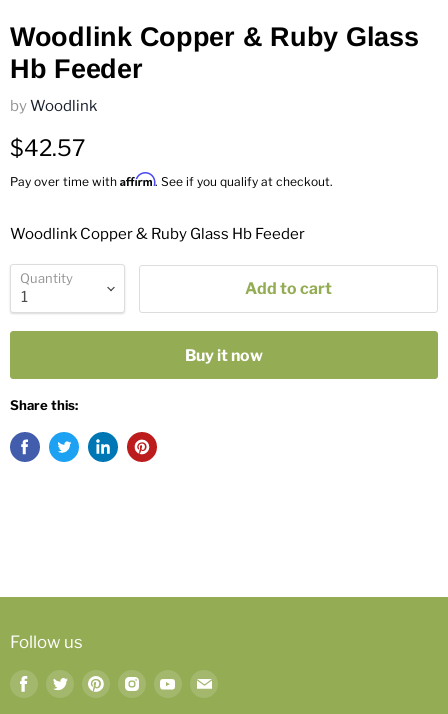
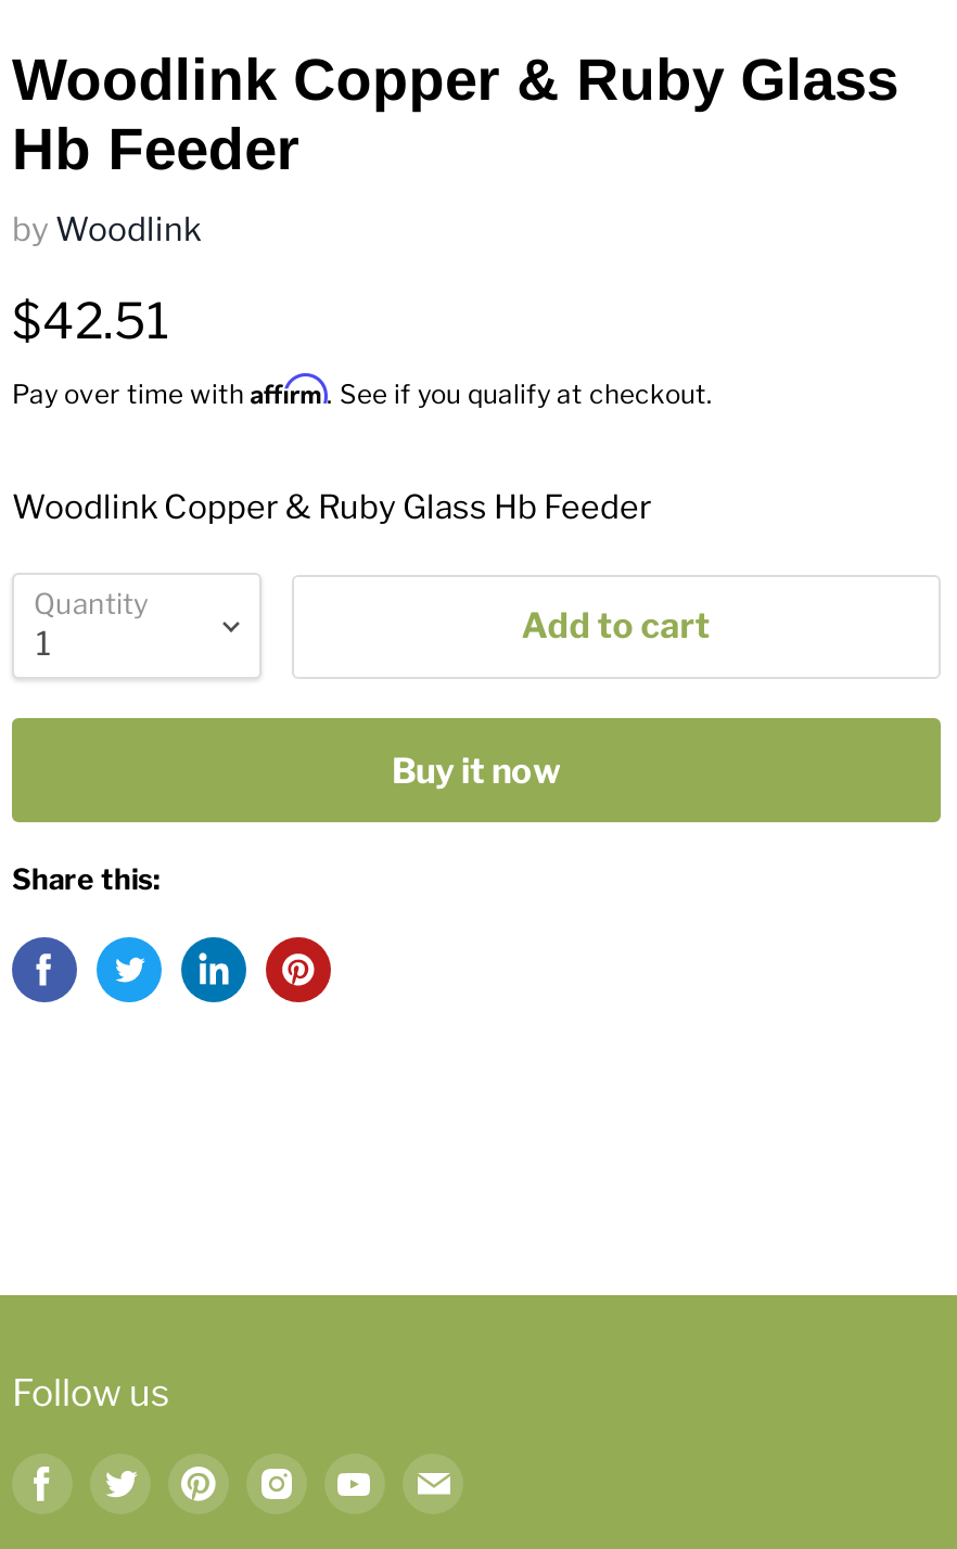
[10,134,85,162] $42.57 -> [12,290,168,351] $42.51

